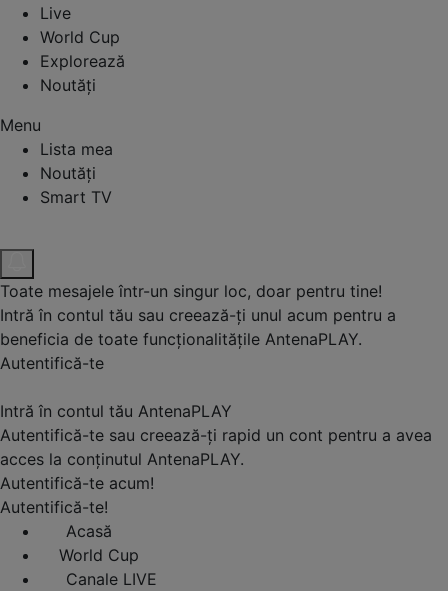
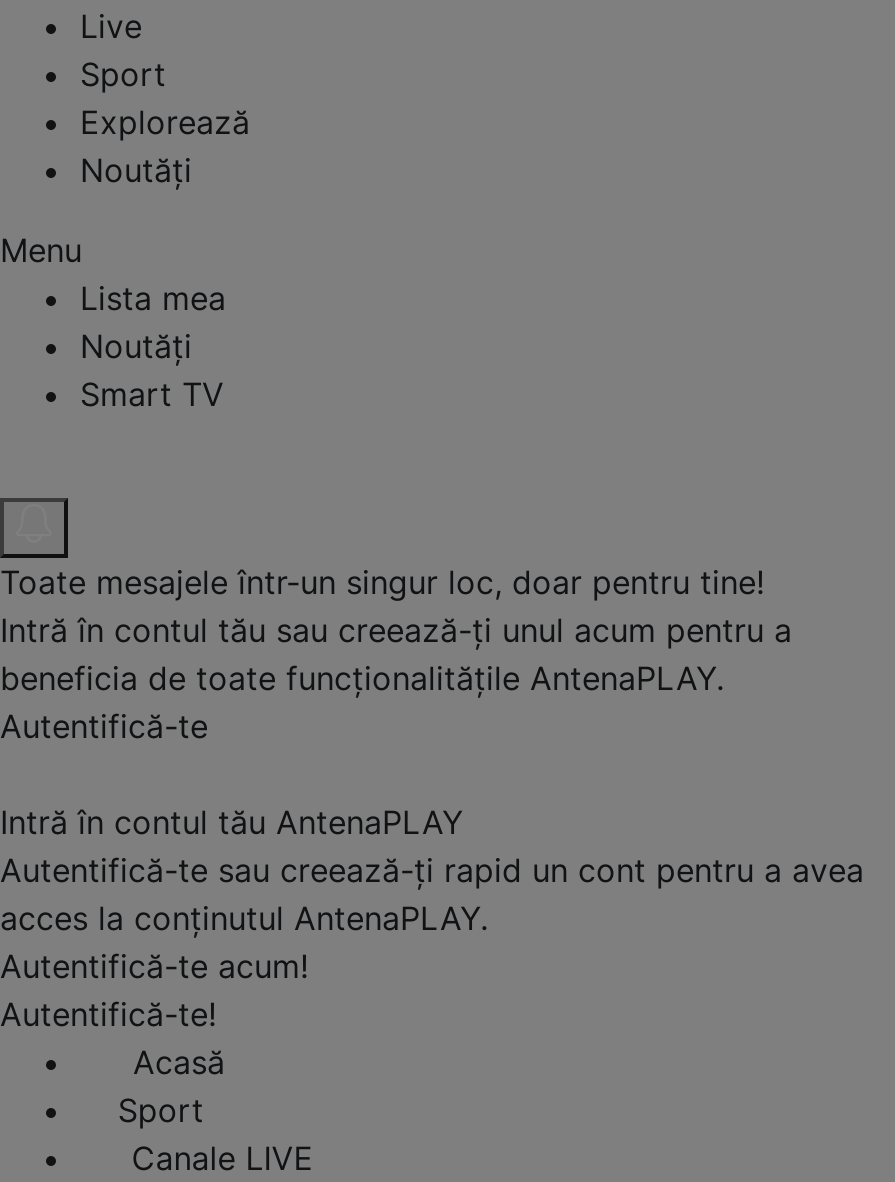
[40,27,120,47] World Cup -> [80,53,166,93] Sport
[59,545,139,565] World Cup -> [118,1089,204,1129] Sport

